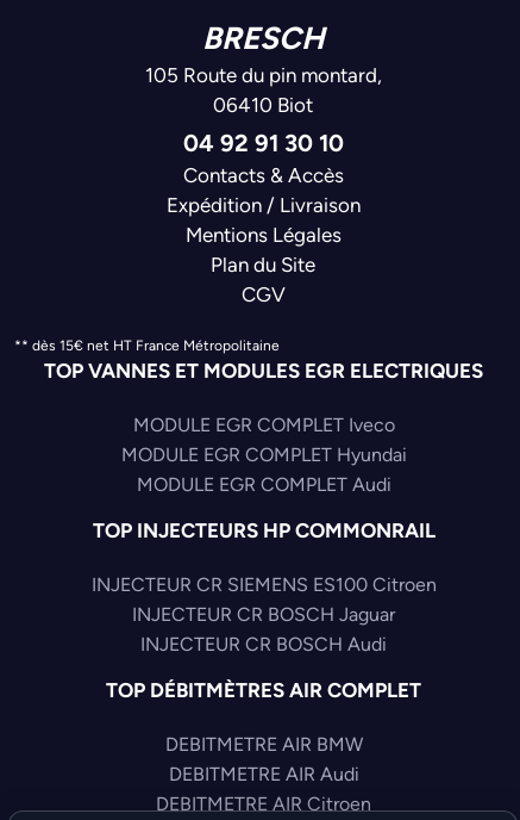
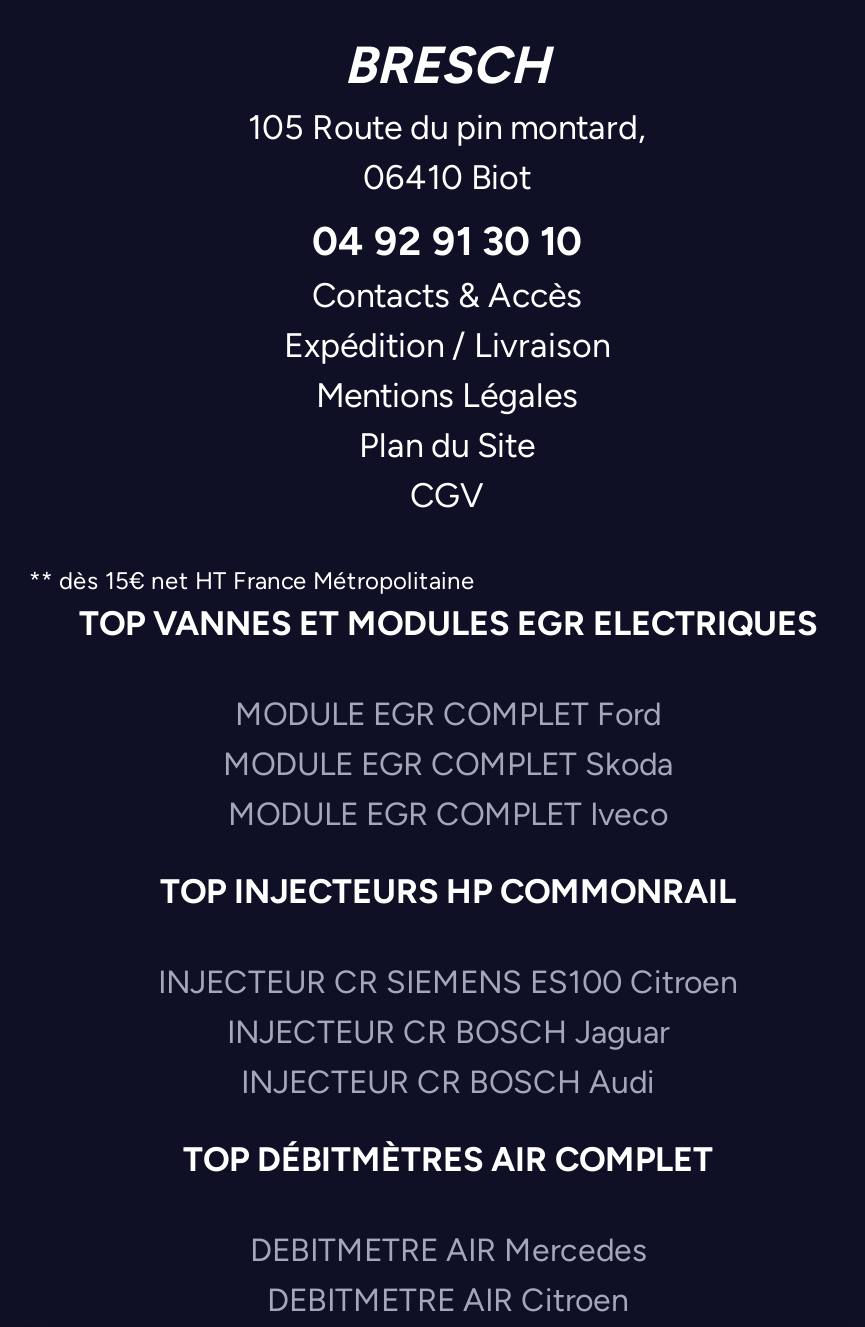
none -> [223,695,673,783] MODULE EGR COMPLET Ford | MODULE EGR COMPLET Skoda
moved [133,414,394,436] -> [228,795,668,833]: MODULE EGR COMPLET Iveco
[121,444,406,496] MODULE EGR COMPLET Hyundai | MODULE EGR COMPLET Audi -> none
[165,733,362,786] DEBITMETRE AIR BMW | DEBITMETRE AIR Audi -> [250,1231,646,1269] DEBITMETRE AIR Mercedes

